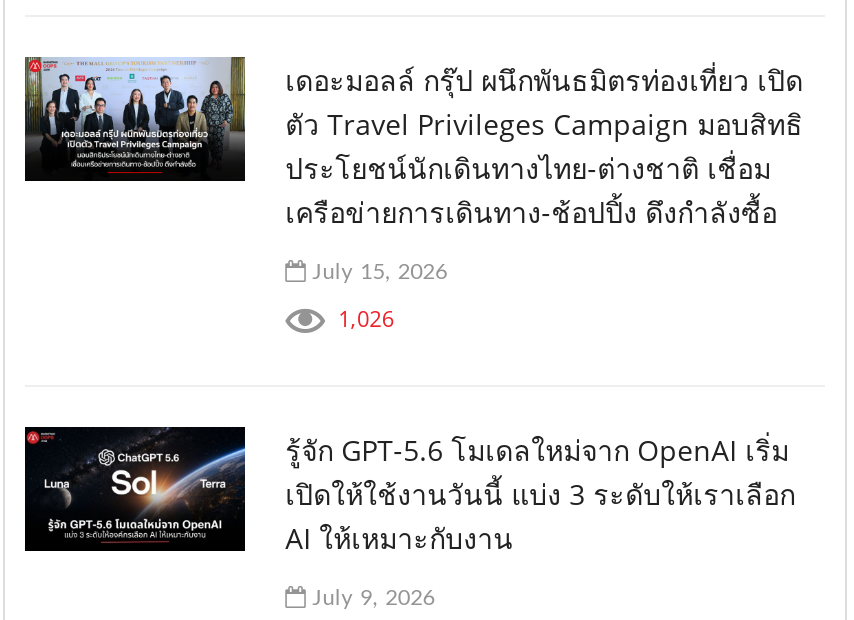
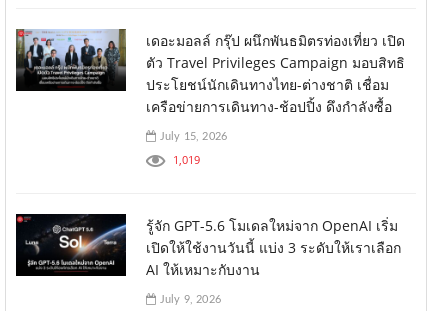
[338,303,394,333] 1,026 -> [173,152,201,167] 1,019

